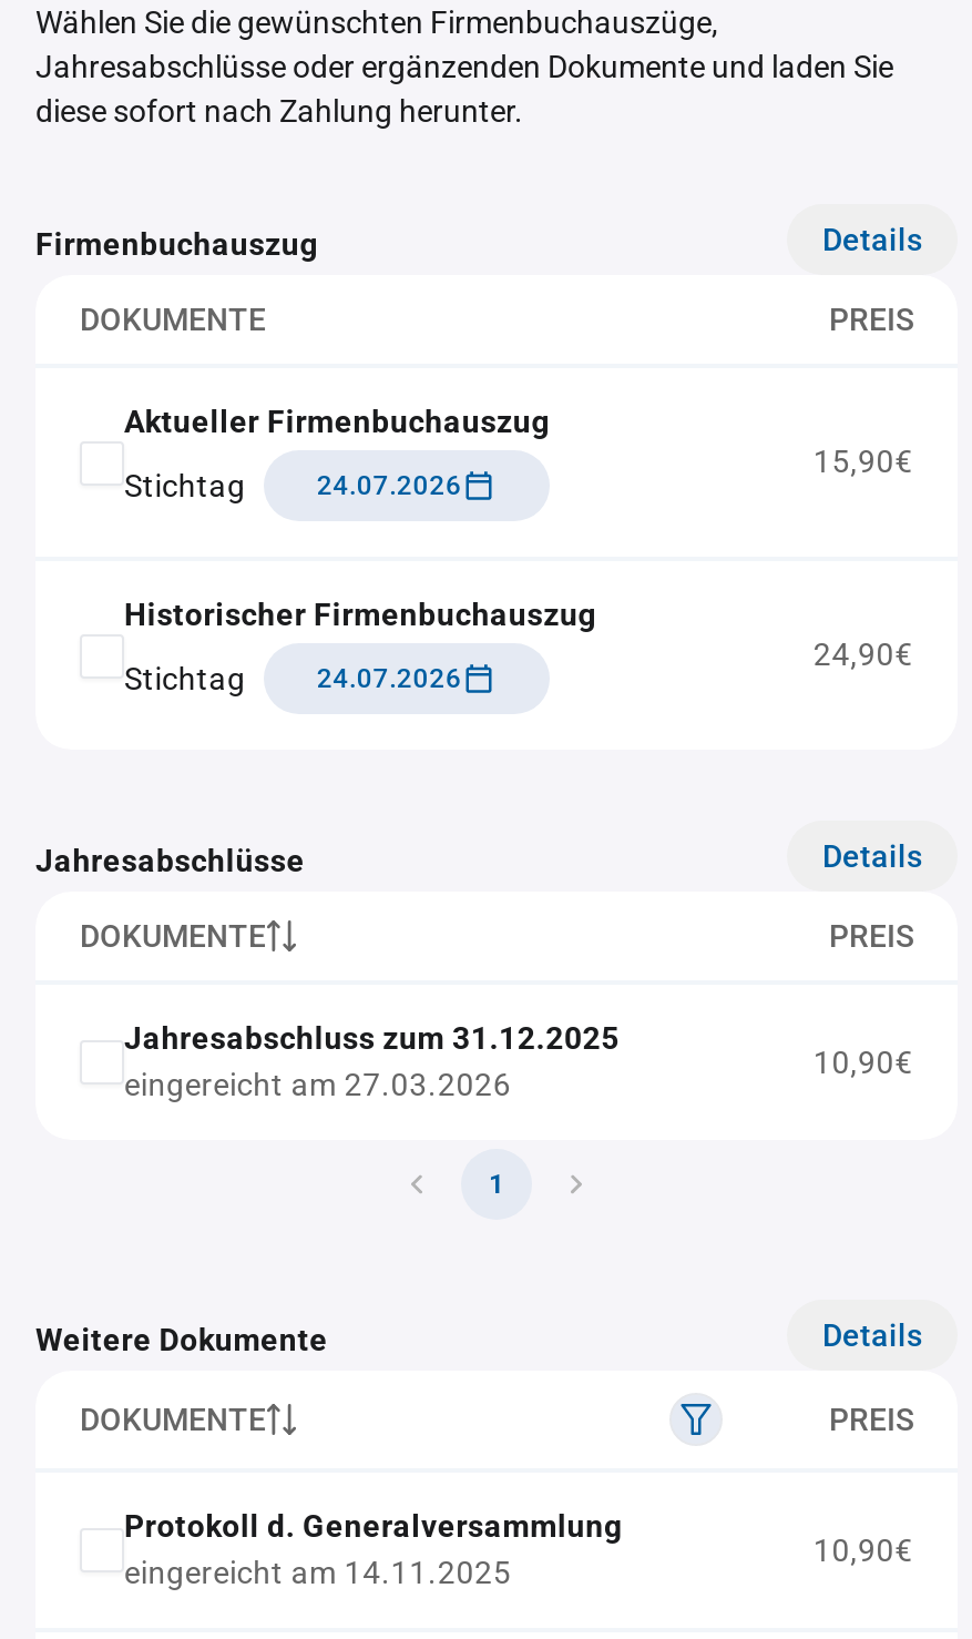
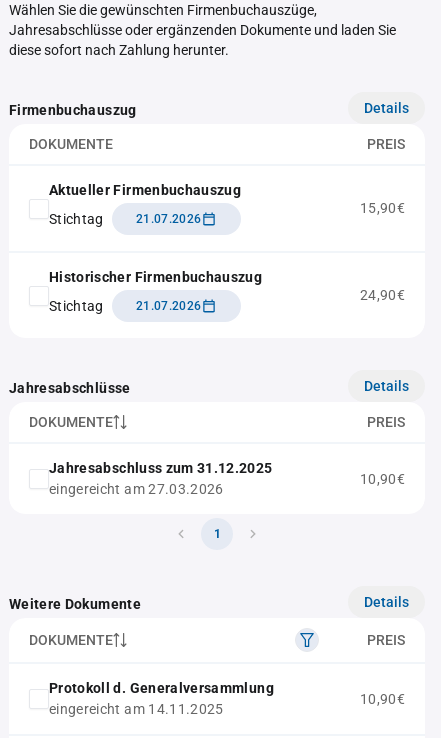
[317,470,462,501] 24.07.2026 -> [136,212,201,226] 21.07.2026
[317,663,462,694] 24.07.2026 -> [136,299,201,313] 21.07.2026

